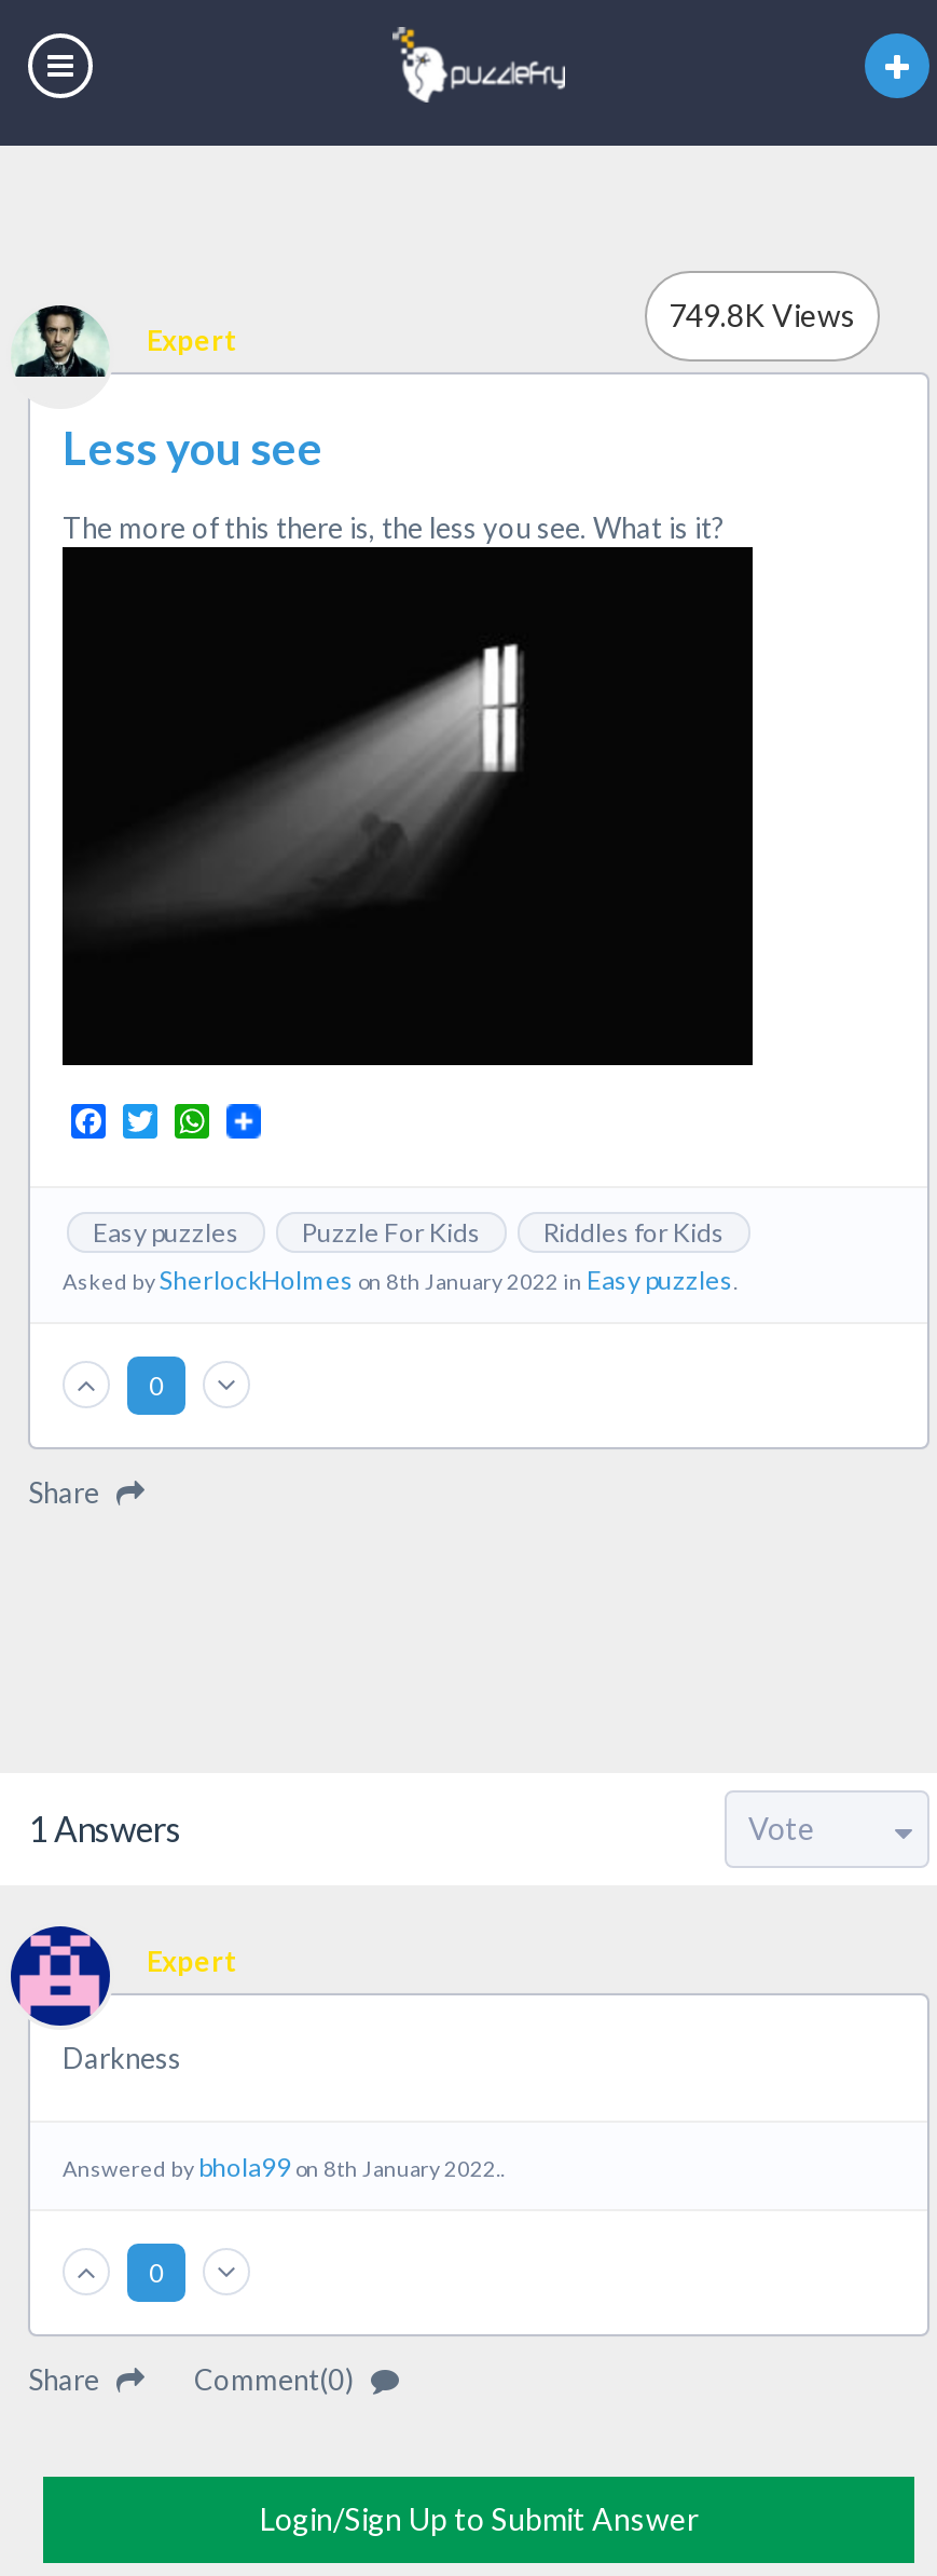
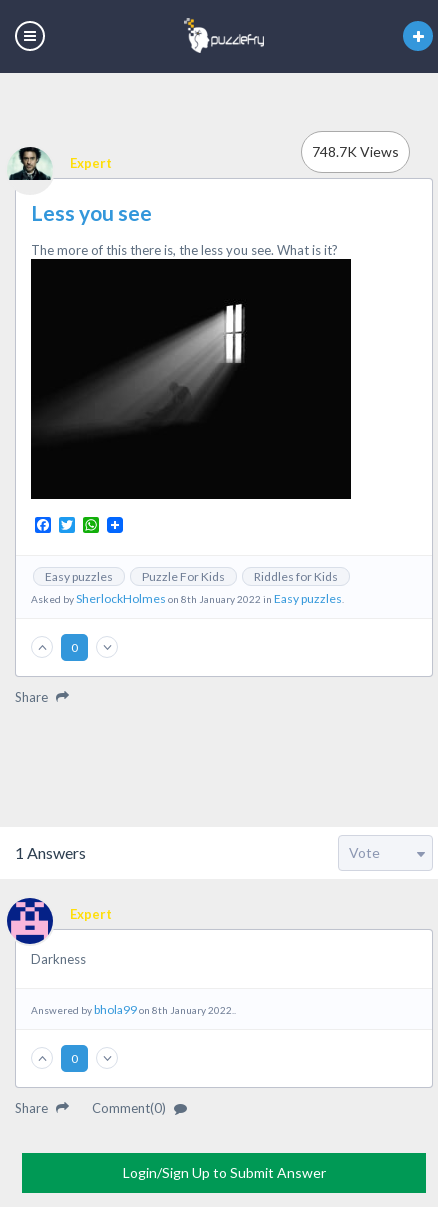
[669,297,856,333] 749.8K Views -> [312,143,399,160] 748.7K Views

